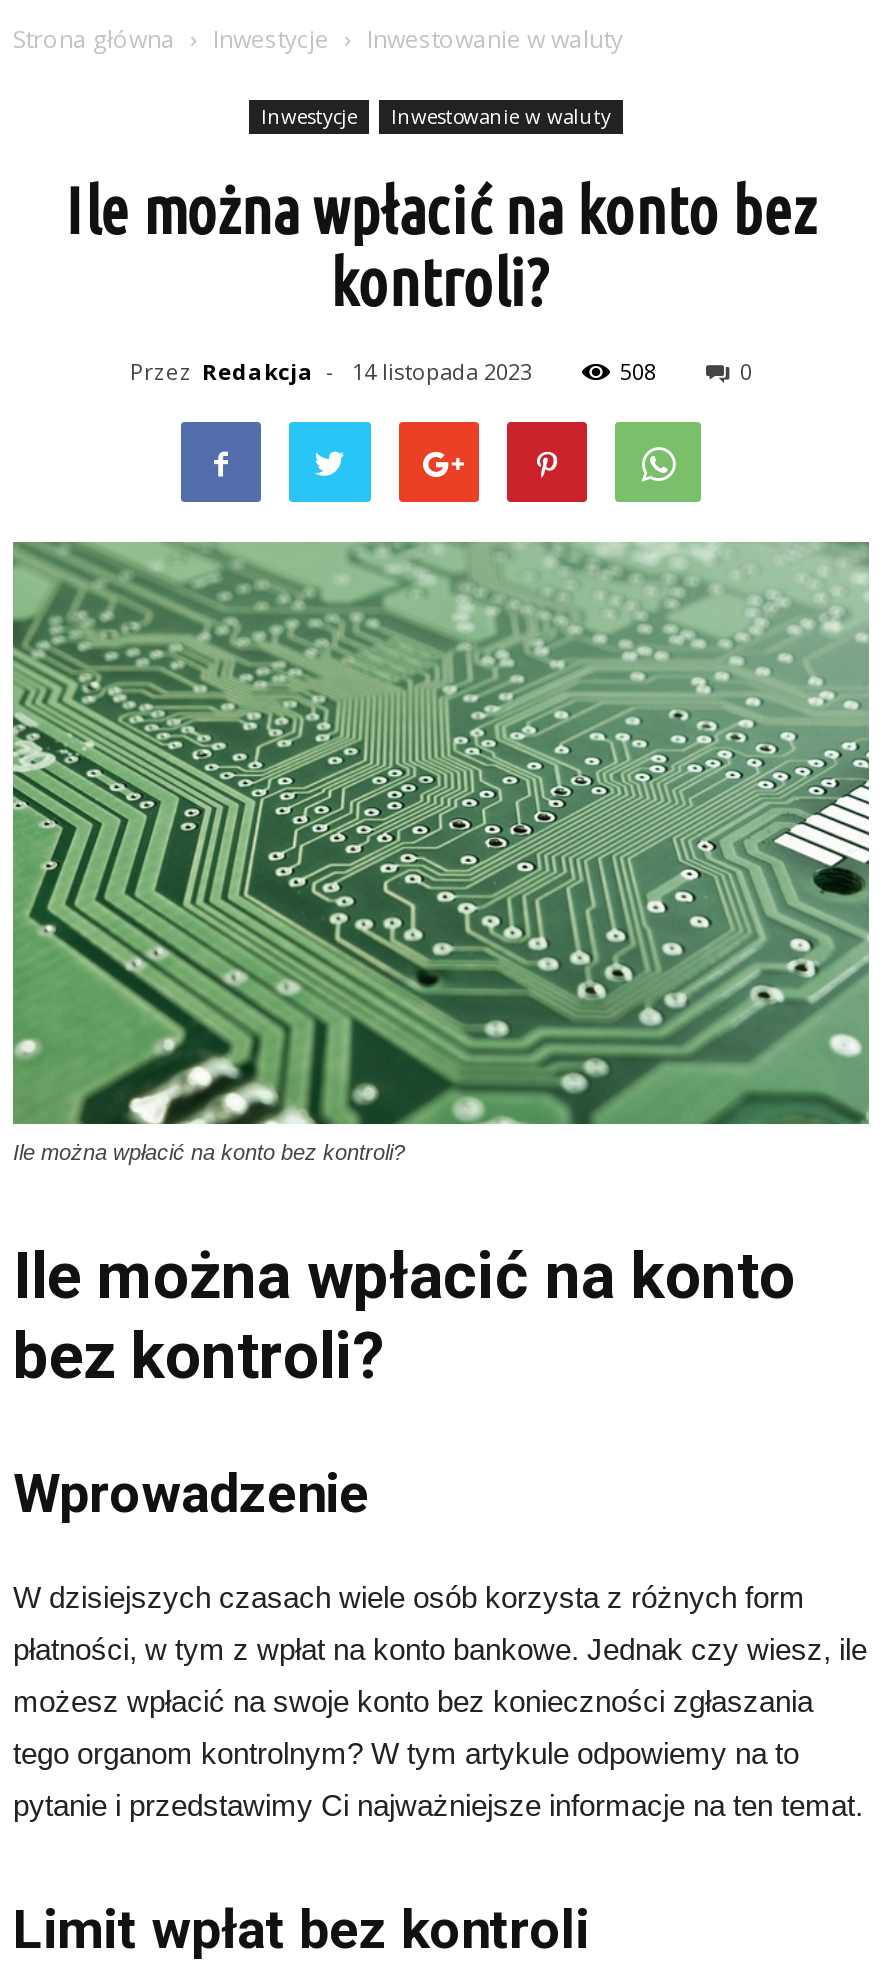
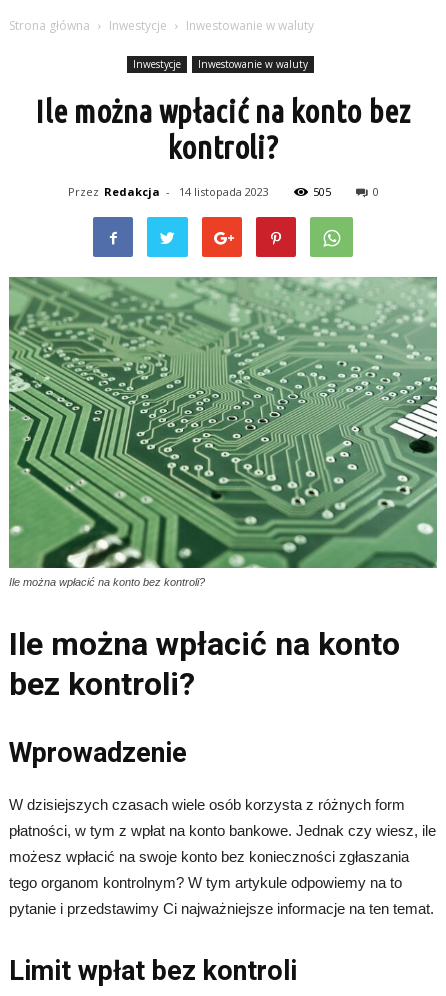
[620,356,656,386] 508 -> [312,184,330,199] 505

